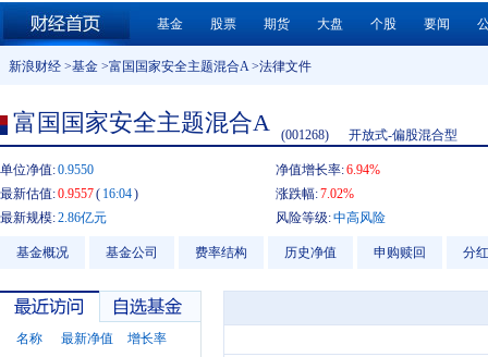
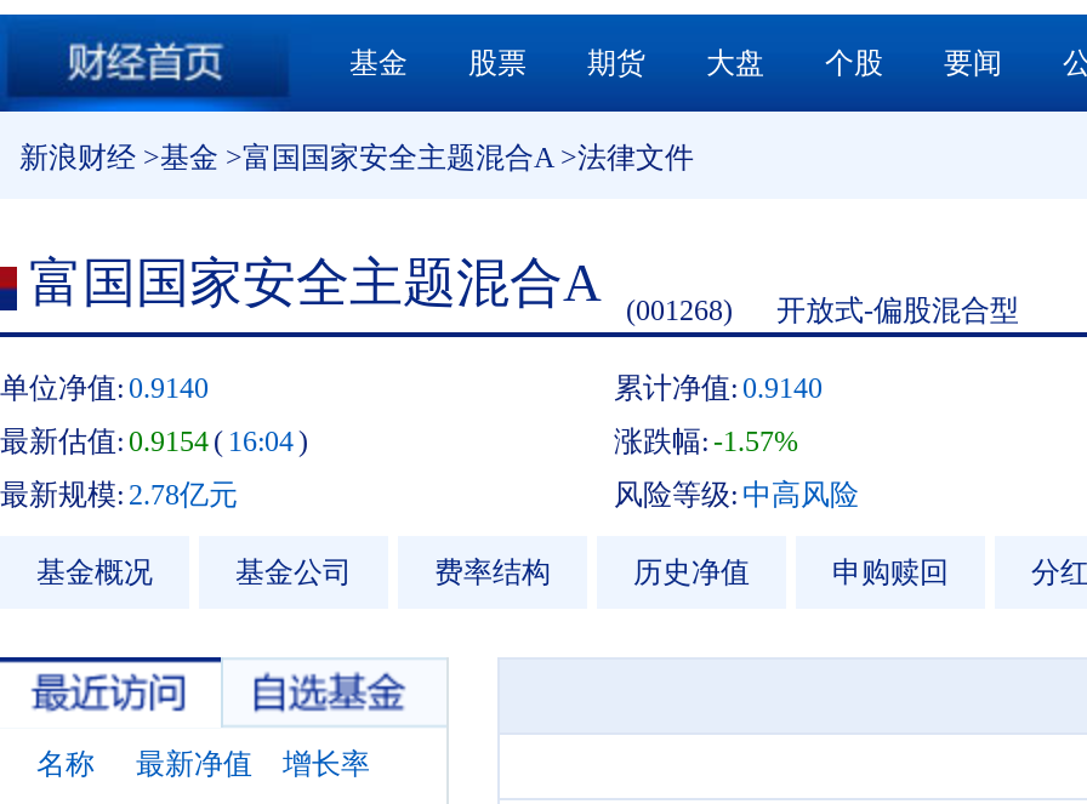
[0,162,380,177] 单位净值: 0.9550 | 净值增长率: 6.94% -> [0,371,823,405] 单位净值: 0.9140 | 累计净值: 0.9140
[0,186,354,201] 最新估值: 0.9557 ( 16:04 ) | 涨跌幅: 7.02% -> [0,424,798,458] 最新估值: 0.9154 ( 16:04 ) | 涨跌幅: -1.57%
[0,210,107,225] 最新规模: 2.86亿元 -> [0,478,238,512] 最新规模: 2.78亿元

